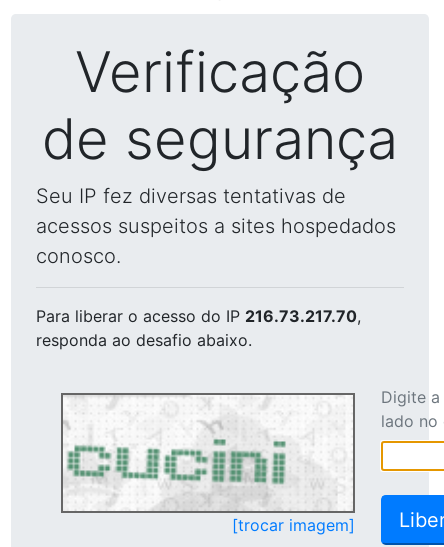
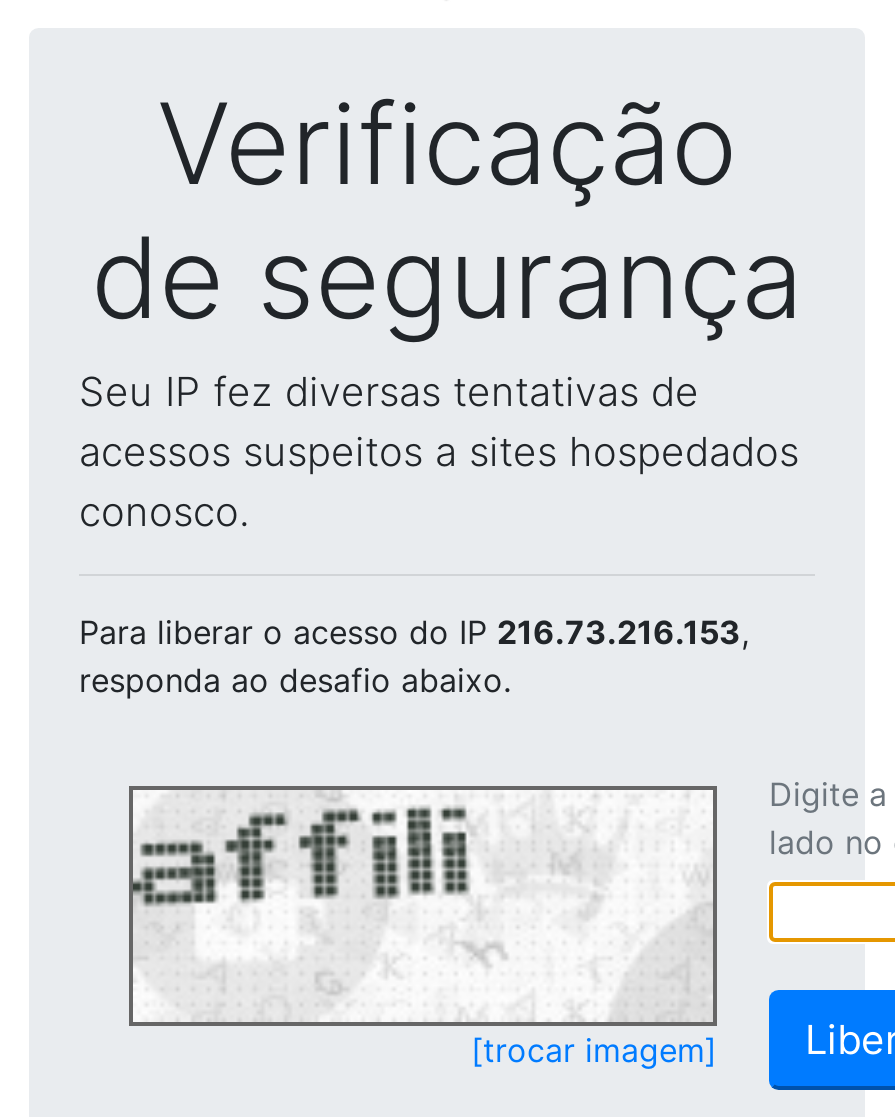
[36,306,361,326] Para liberar o acesso do IP 216.73.217.70, -> [79,612,749,652] Para liberar o acesso do IP 216.73.216.153,
[63,397,299,509] [image] -> [131,796,611,1020] [image]

